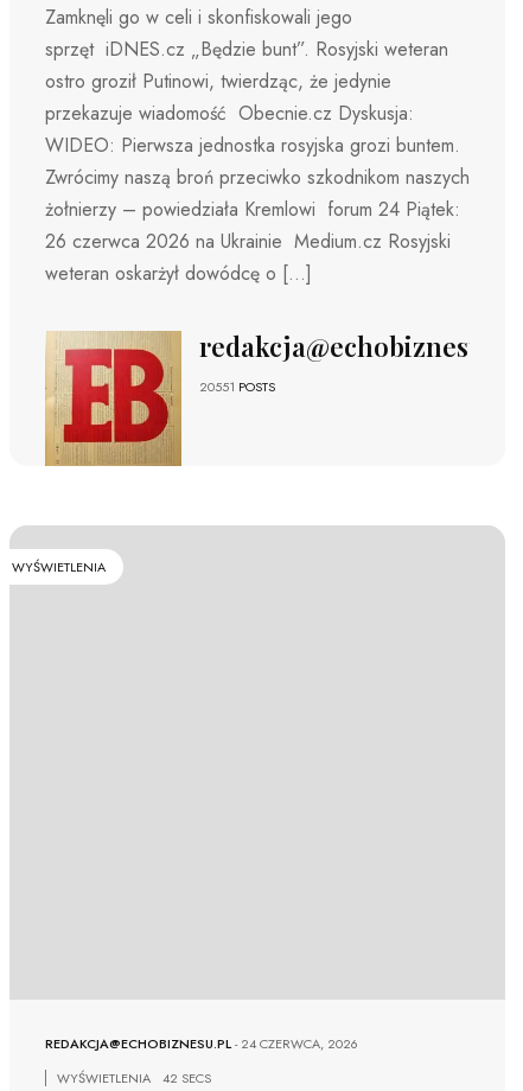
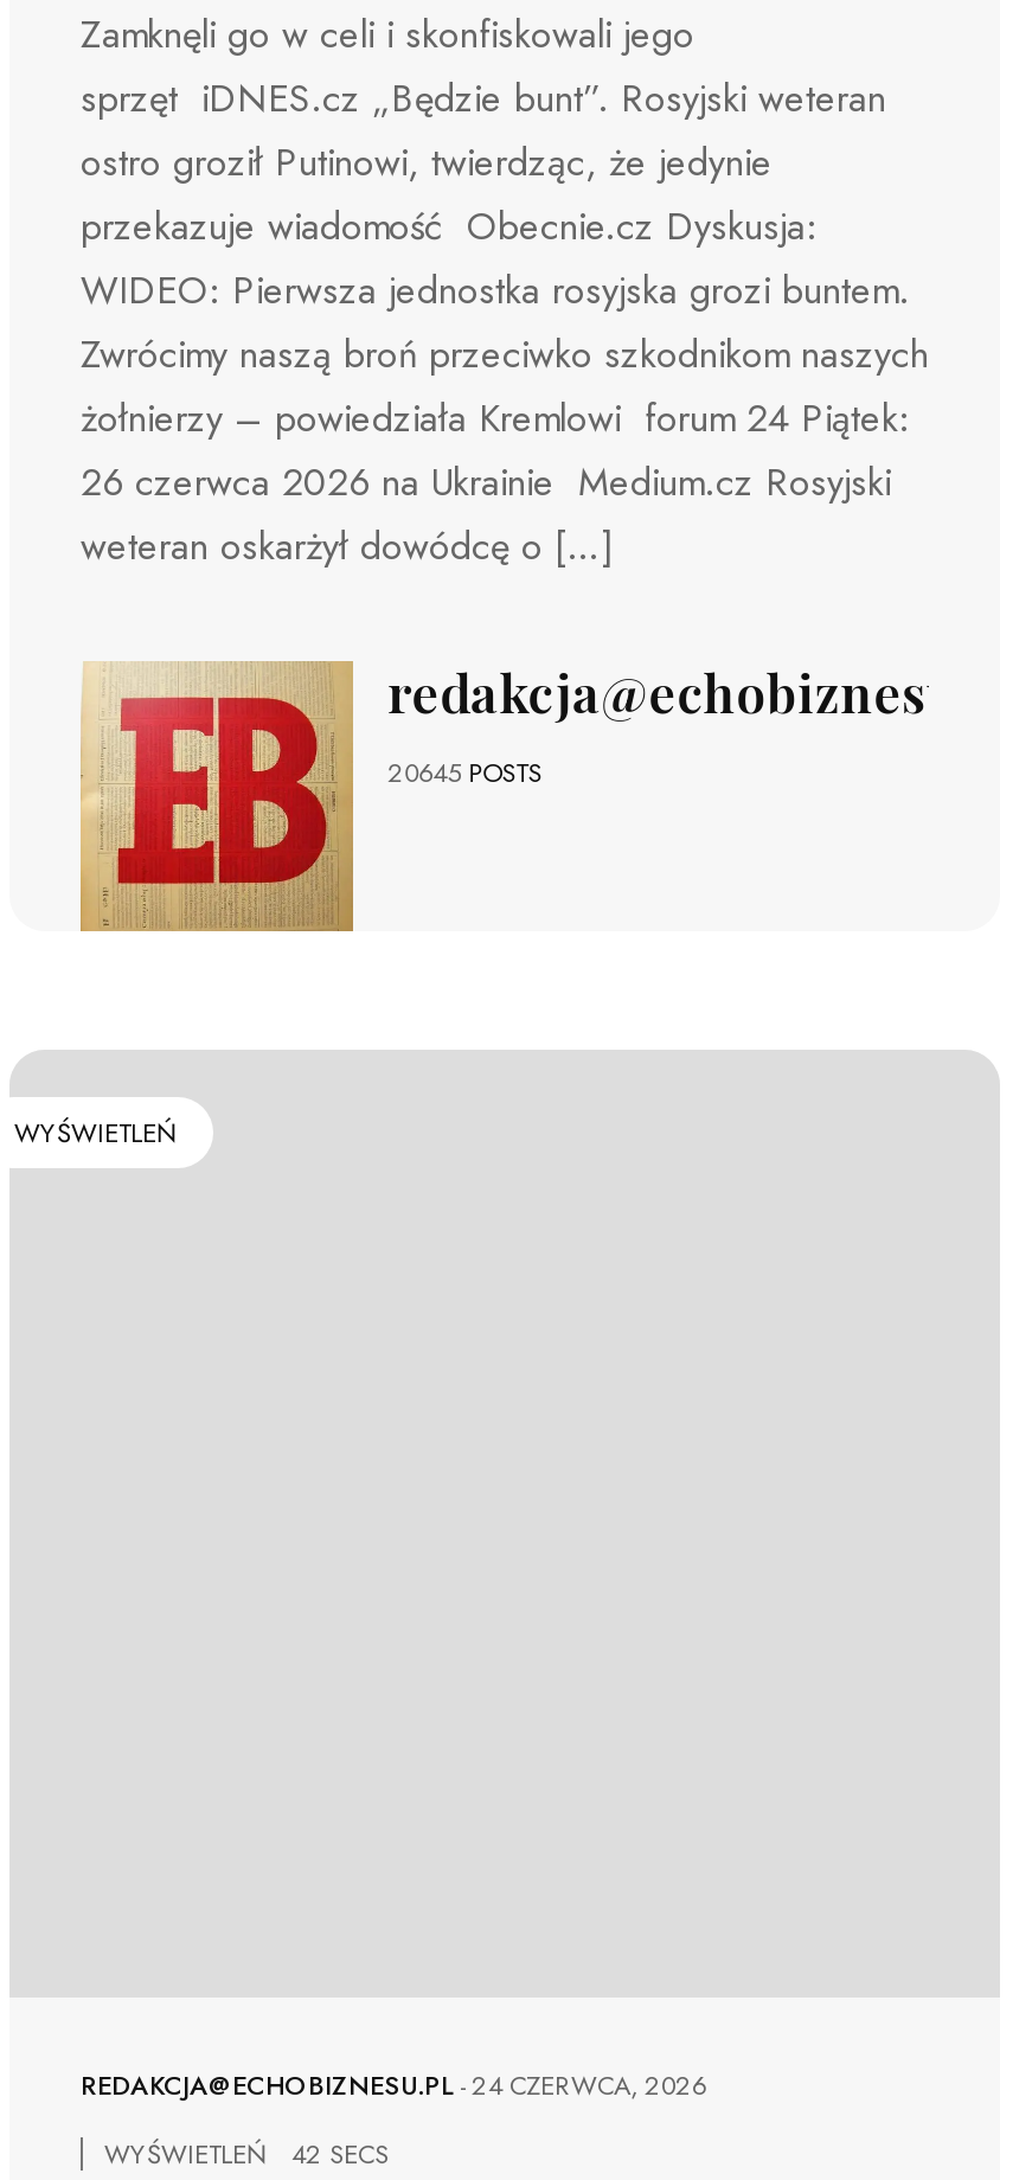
[199,377,275,396] 20551 POSTS -> [388,753,542,790] 20645 POSTS
[12,557,106,576] WYŚWIETLENIA -> [14,1113,178,1151] WYŚWIETLEŃ
[57,1069,151,1088] WYŚWIETLENIA -> [104,2135,268,2173] WYŚWIETLEŃ

